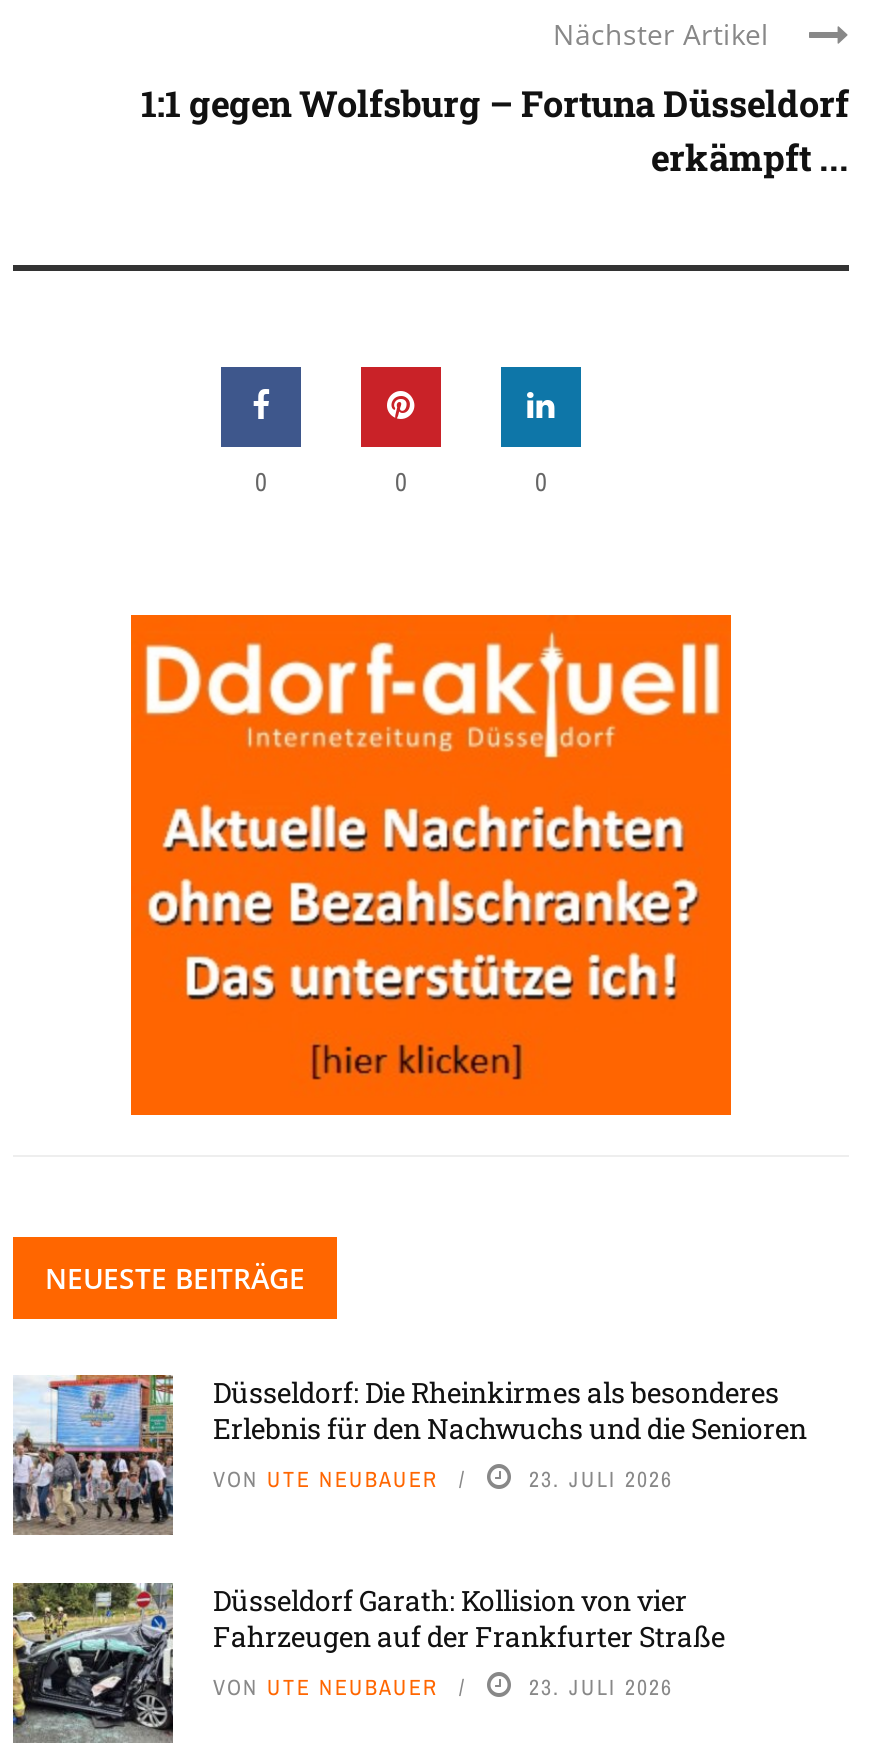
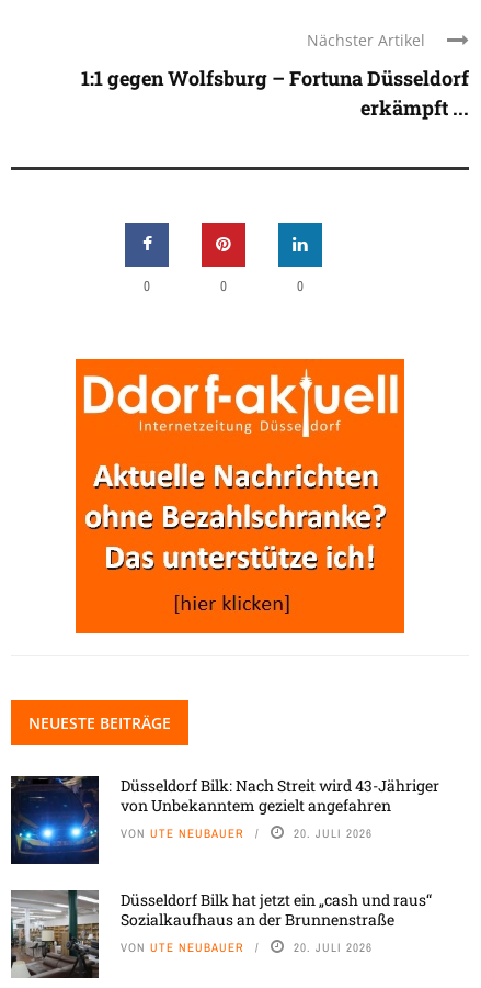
[11,1373,807,1535] [image] | Düsseldorf: Die Rheinkirmes als besonderes | Erlebnis für den Nachwuchs und die Senioren -> [10,775,439,865] [image] | Düsseldorf Bilk: Nach Streit wird 43-Jähriger | von Unbekanntem gezielt angefahren
[529,1465,673,1493] 23. JULI 2026 -> [294,826,373,841] 20. JULI 2026
[11,1581,725,1741] [image] | Düsseldorf Garath: Kollision von vier | Fahrzeugen auf der Frankfurter Straße -> [10,889,432,978] [image] | Düsseldorf Bilk hat jetzt ein „cash und raus“ | Sozialkaufhaus an der Brunnenstraße
[529,1673,673,1701] 23. JULI 2026 -> [294,940,373,955] 20. JULI 2026

